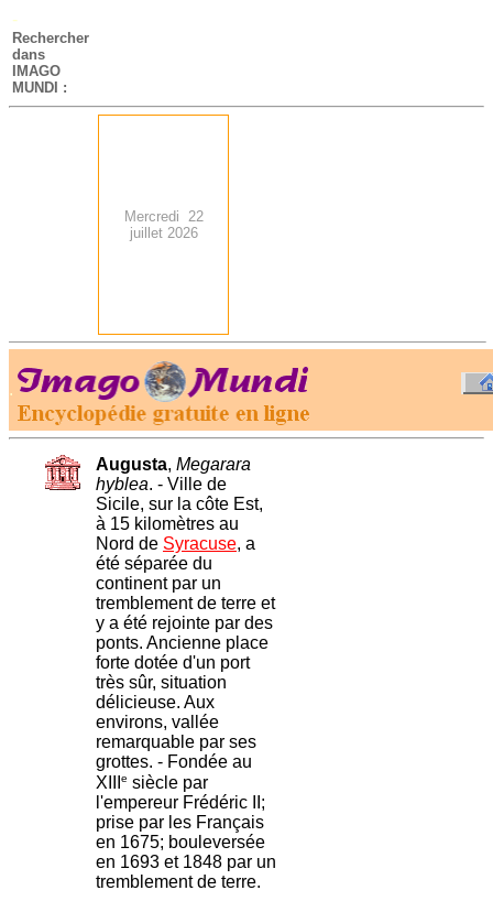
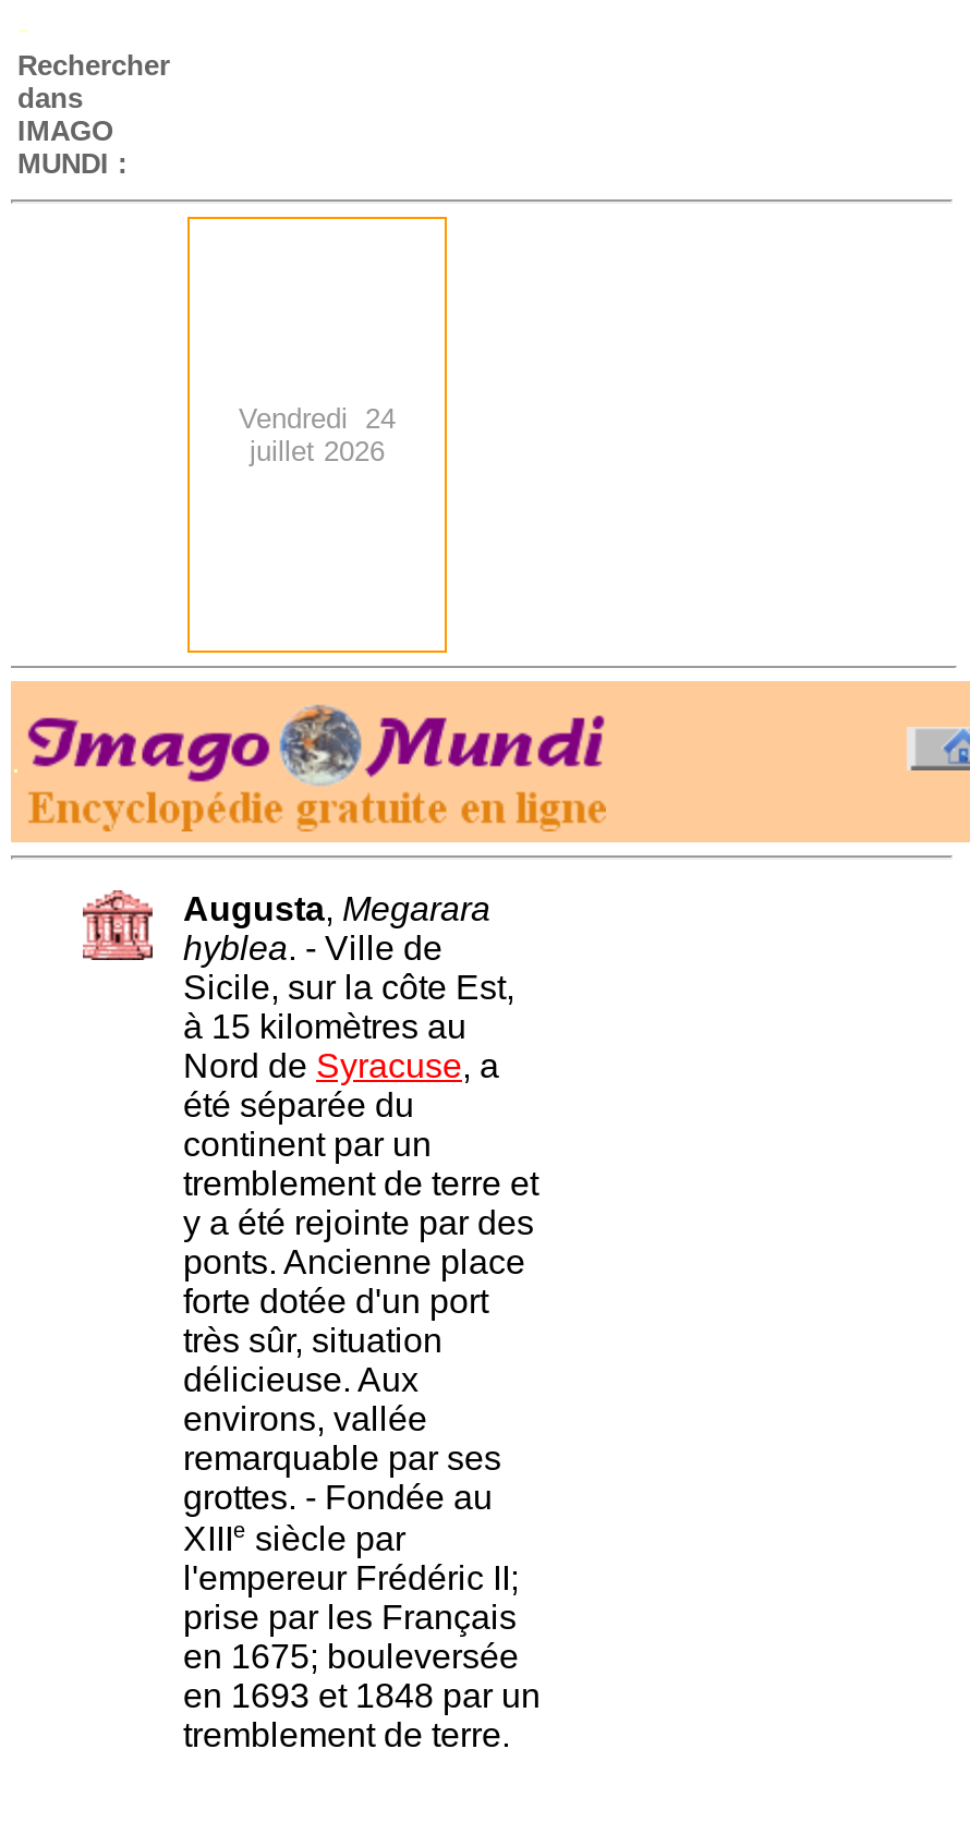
[124,208,203,225] Mercredi 22 -> [239,402,396,435] Vendredi 24

